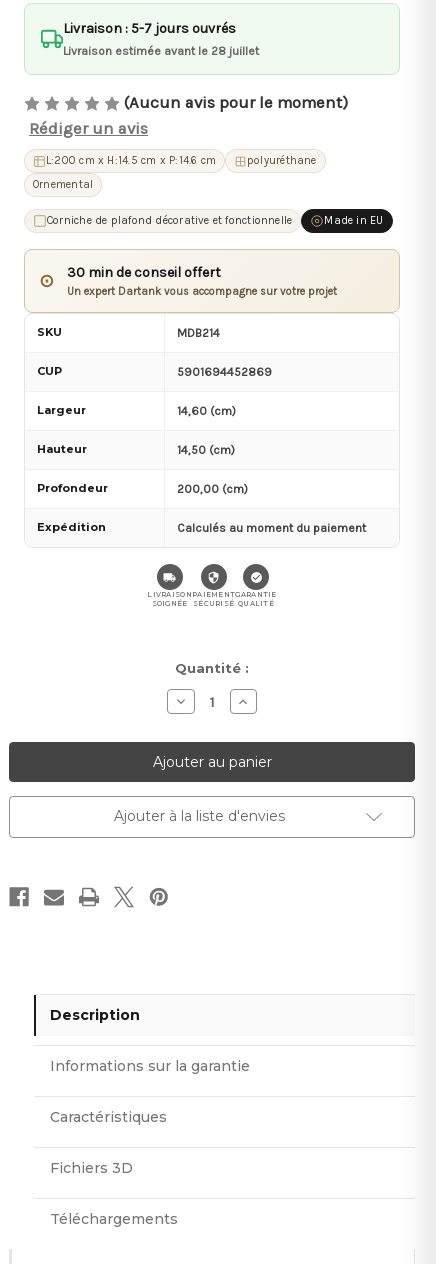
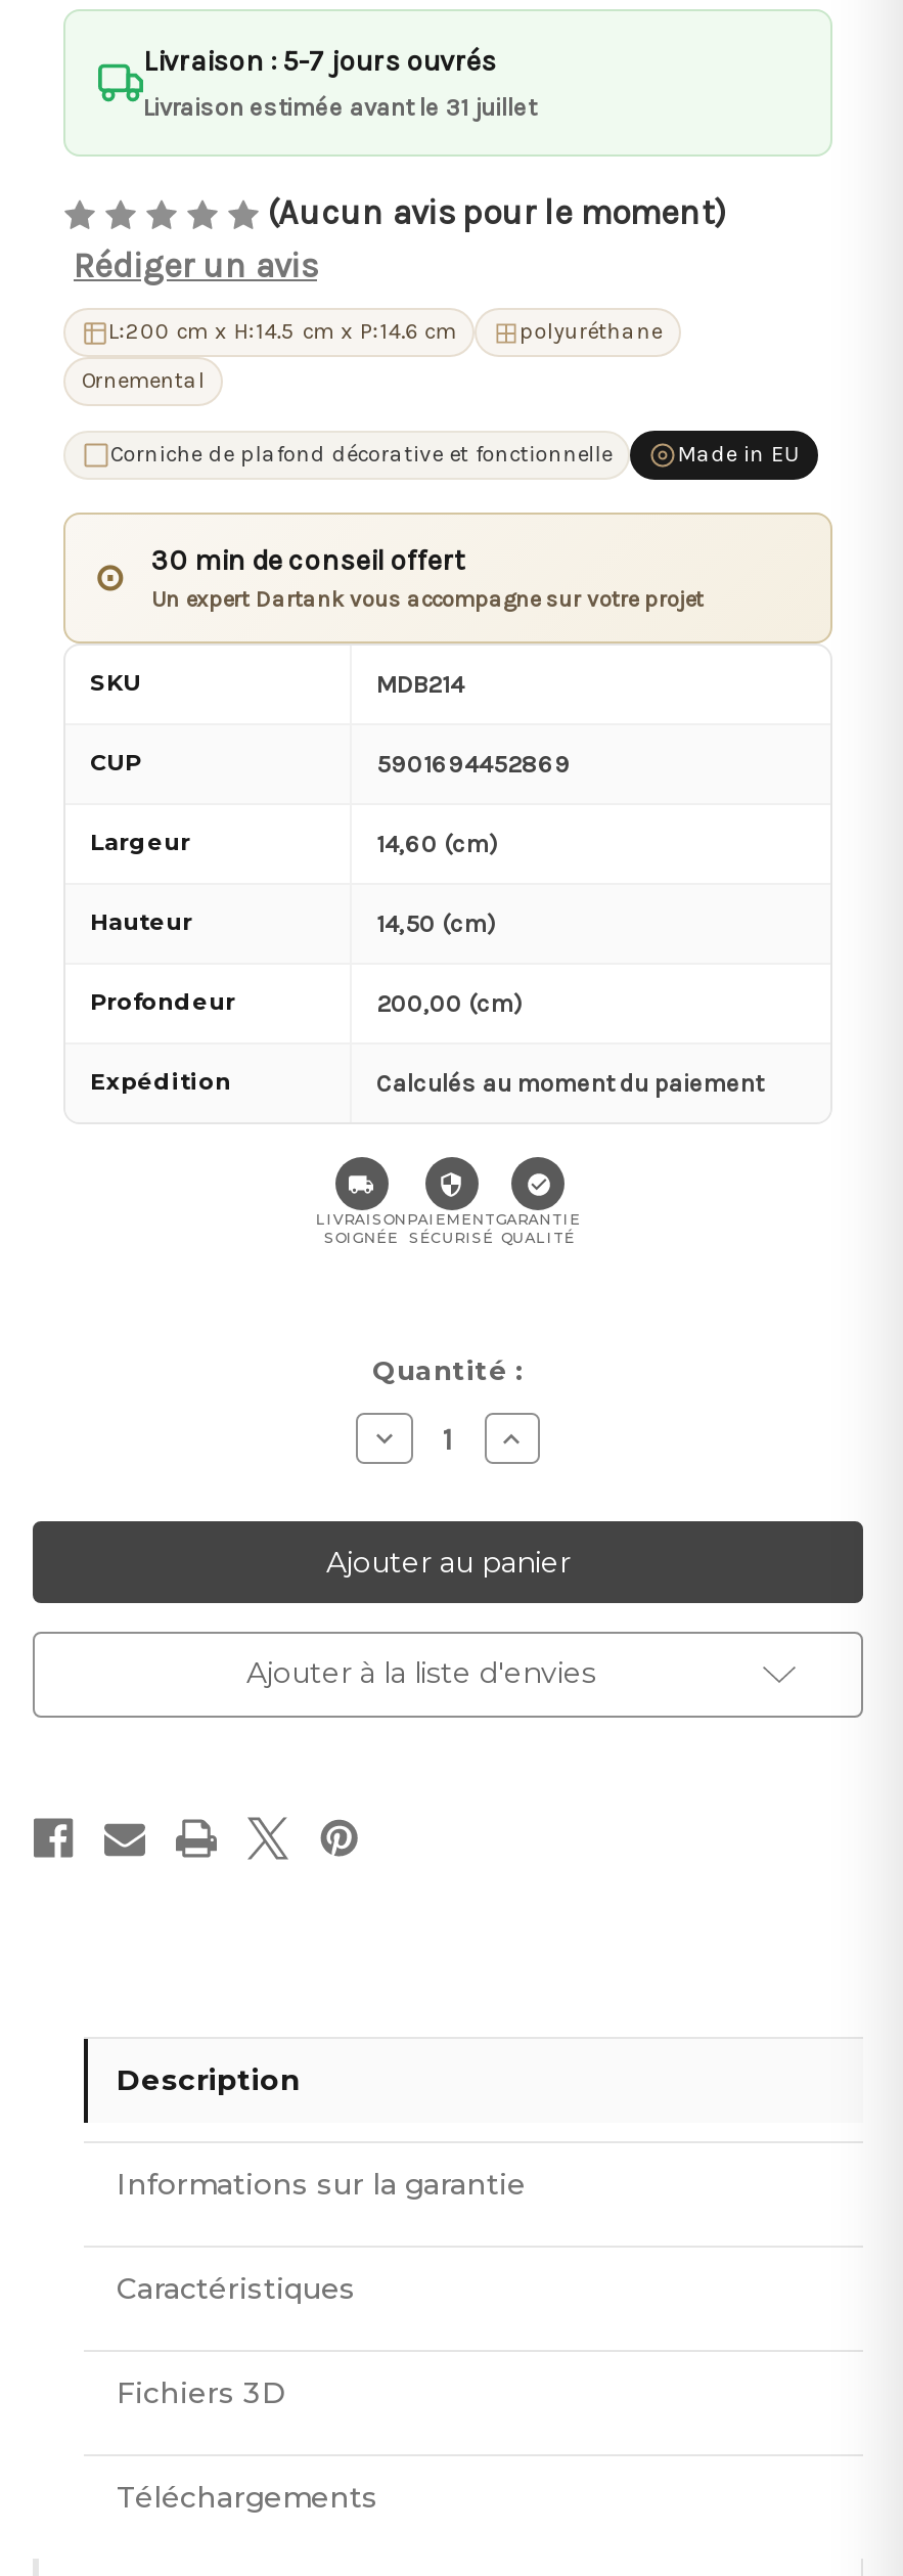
[63,44,259,58] Livraison estimée avant le 28 juillet -> [143,93,536,122] Livraison estimée avant le 31 juillet

